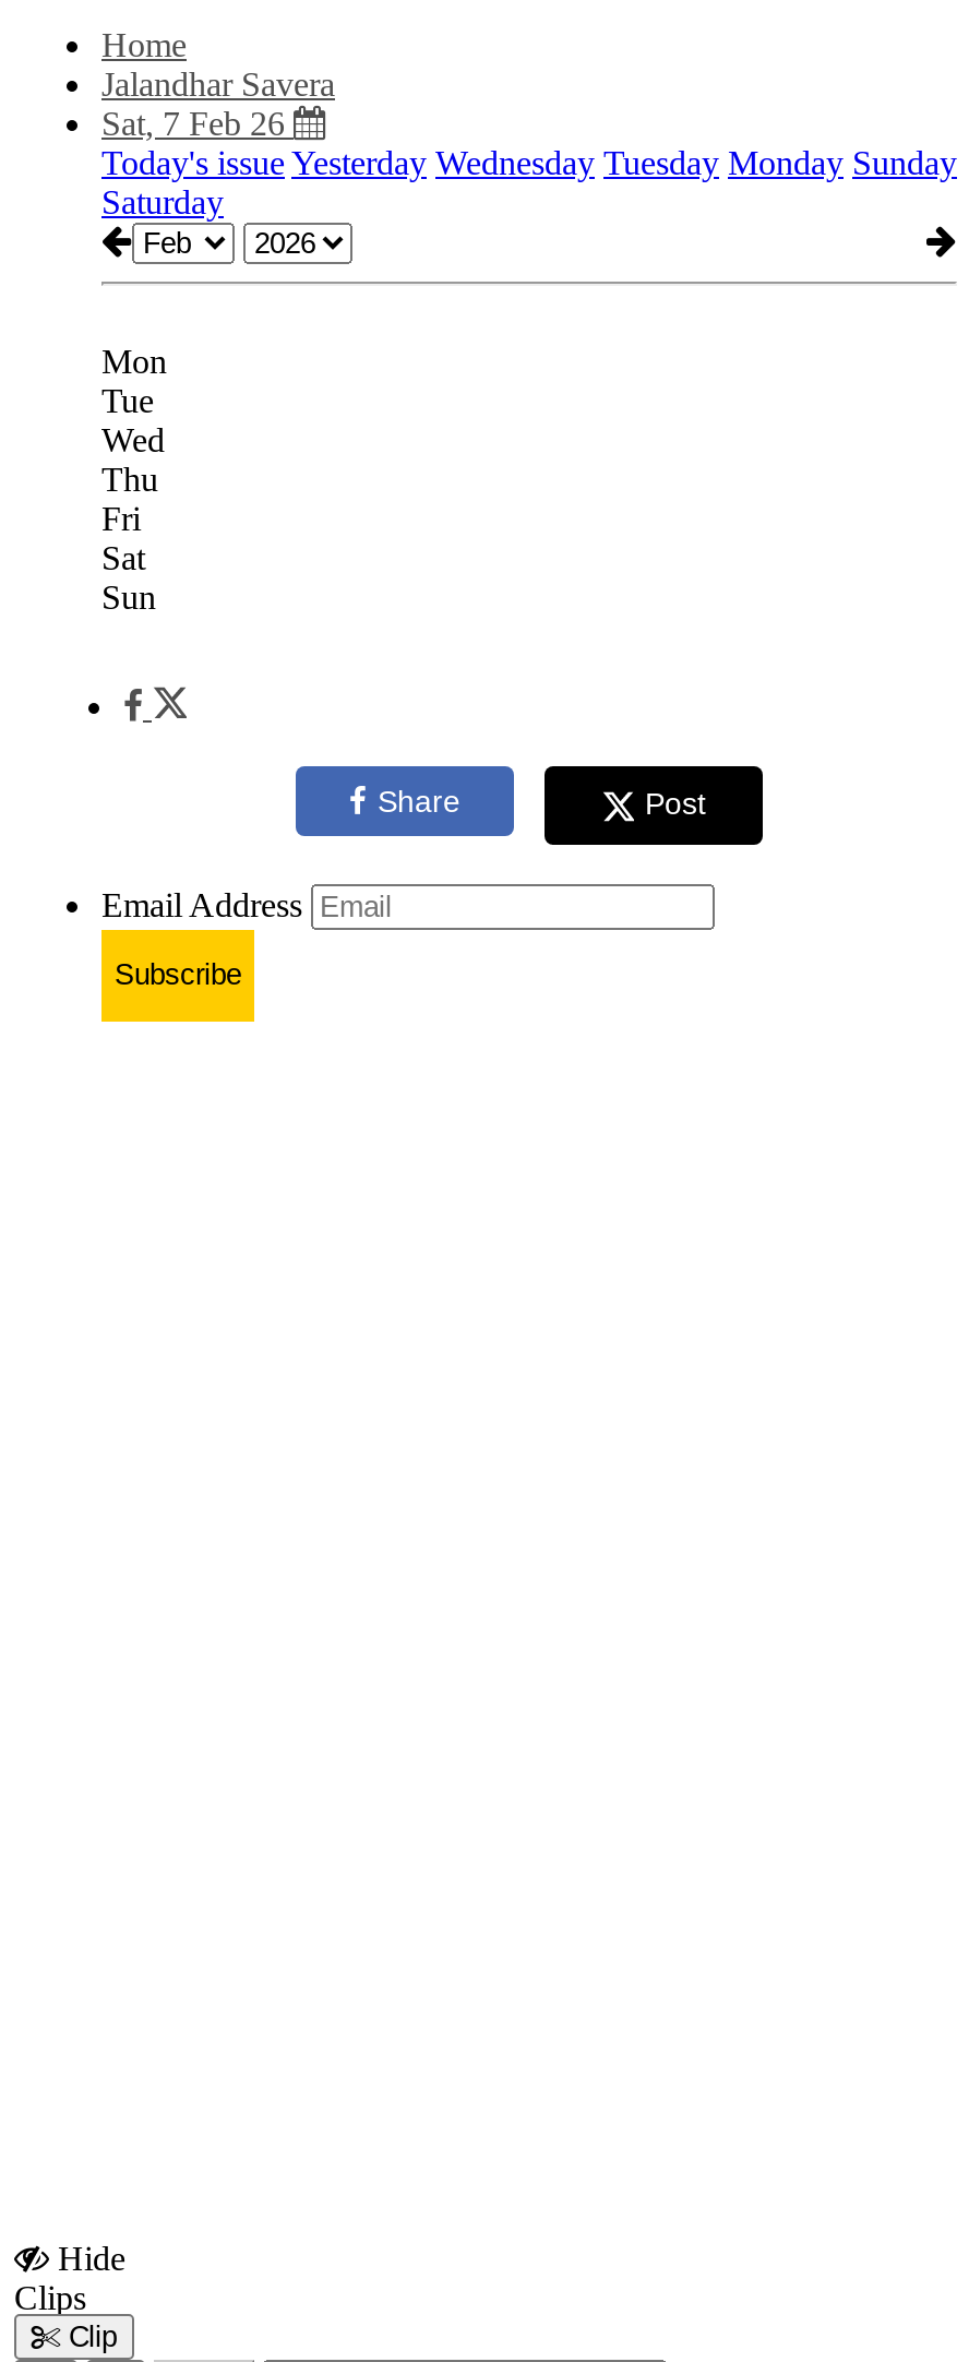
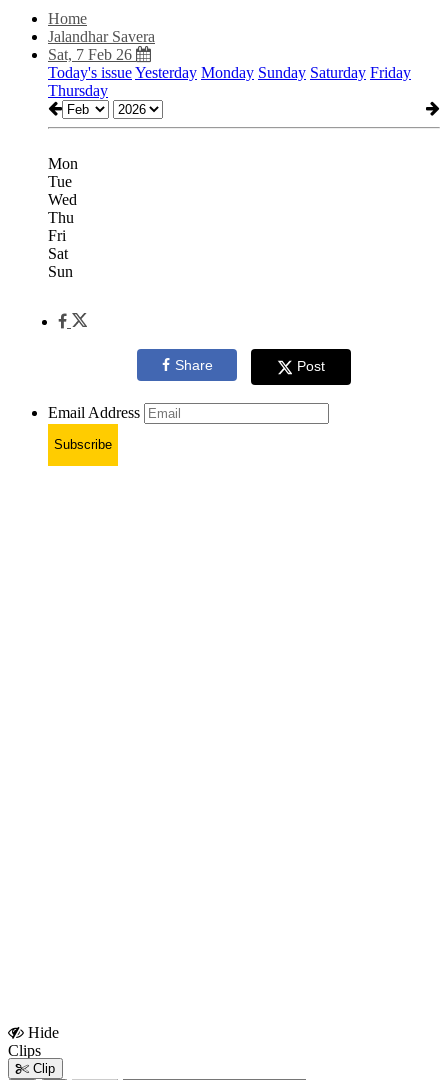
[101,144,957,220] Today's issue Yesterday Wednesday Tuesday Monday Sunday | Saturday -> [48,64,411,99] Today's issue Yesterday Monday Sunday Saturday Friday | Thursday

